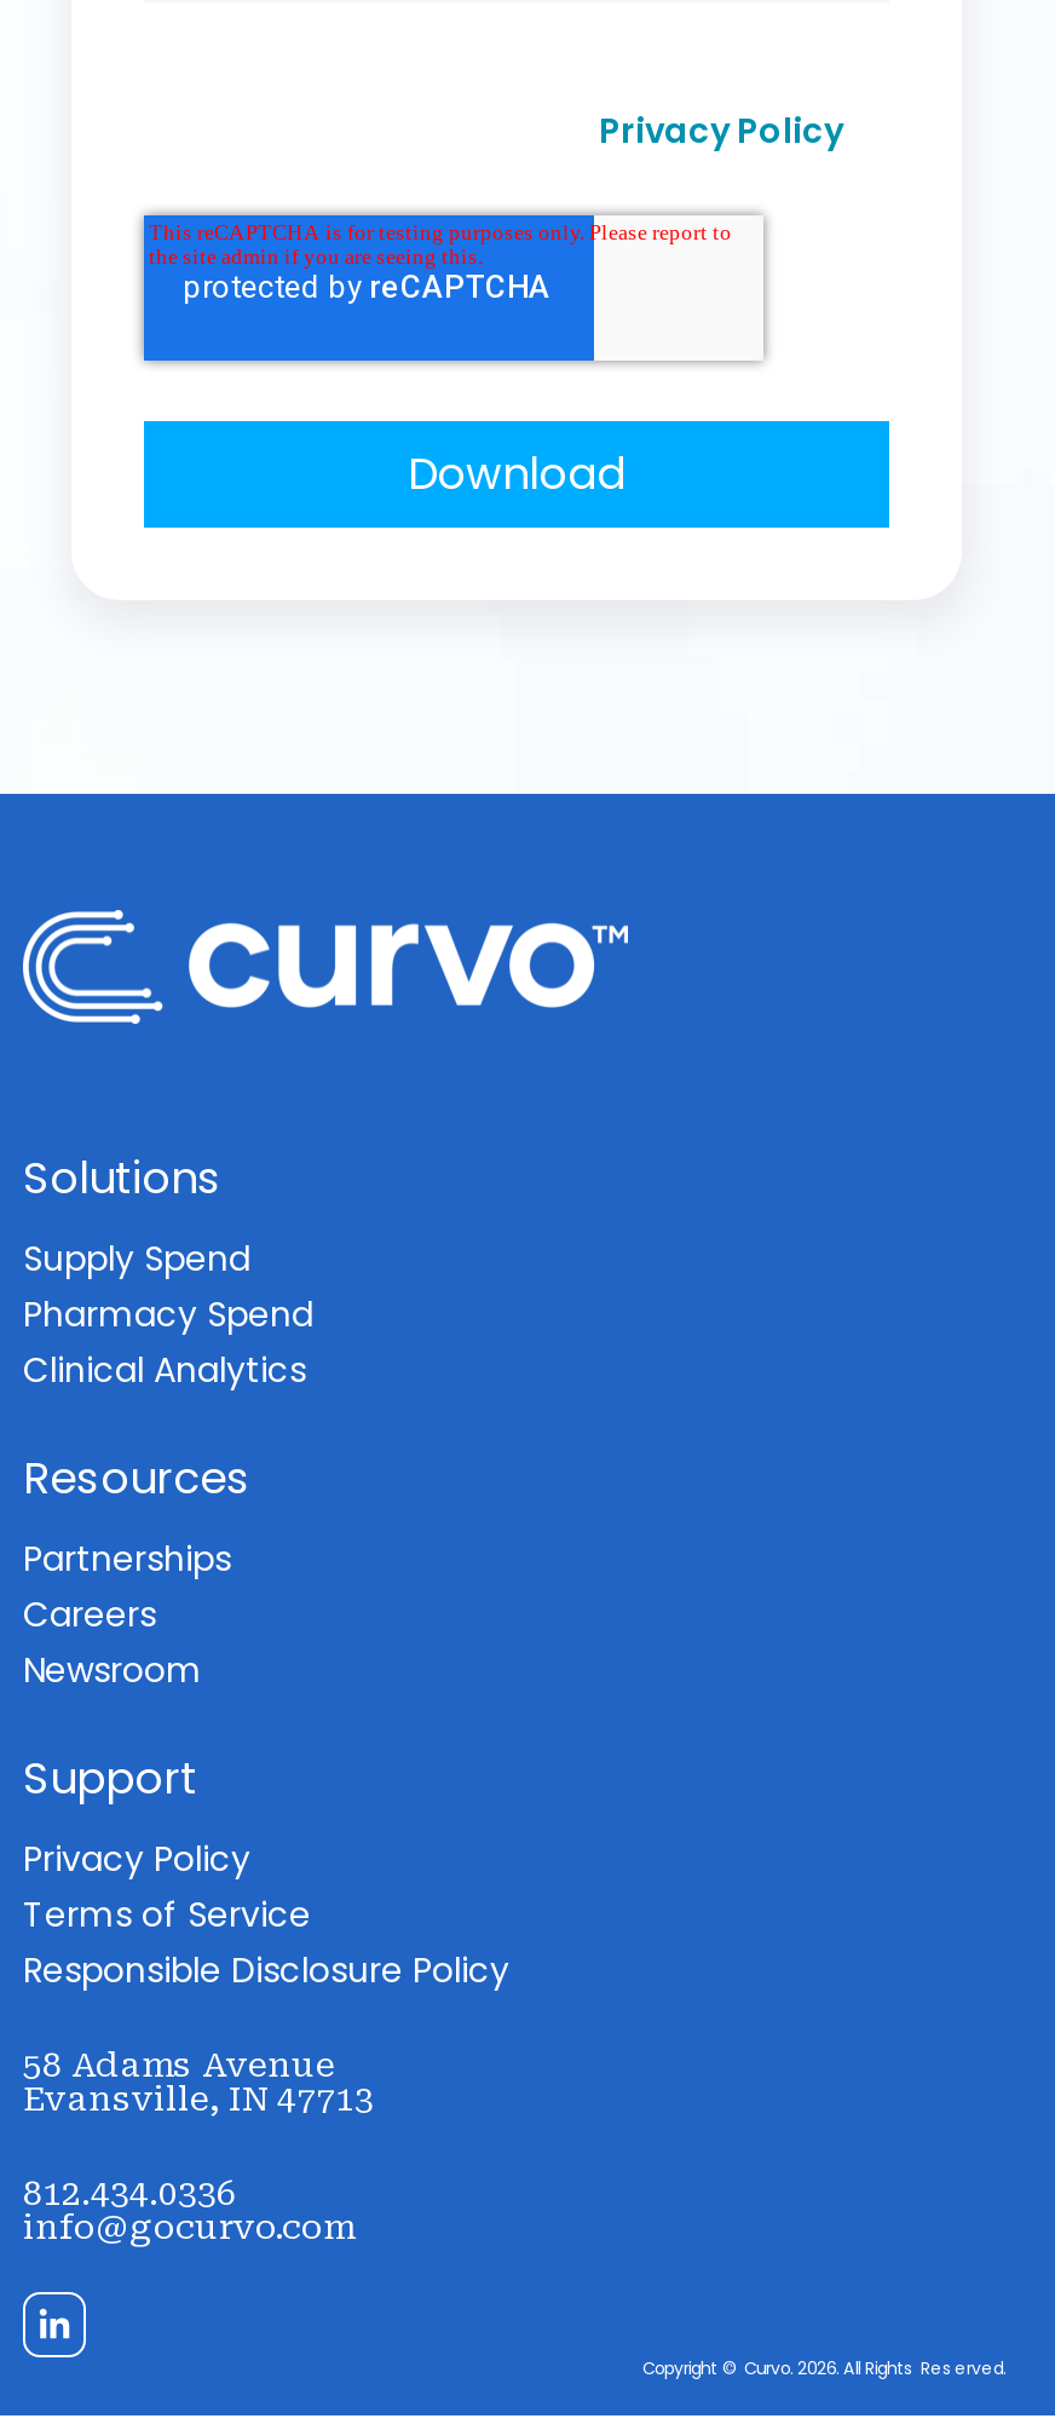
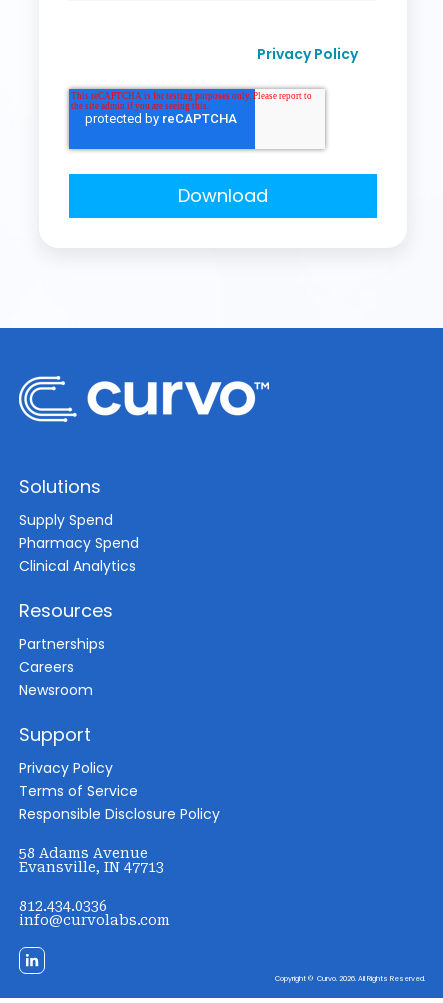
[23,2208,354,2246] info@gocurvo.com -> [19,912,170,928] info@curvolabs.com

